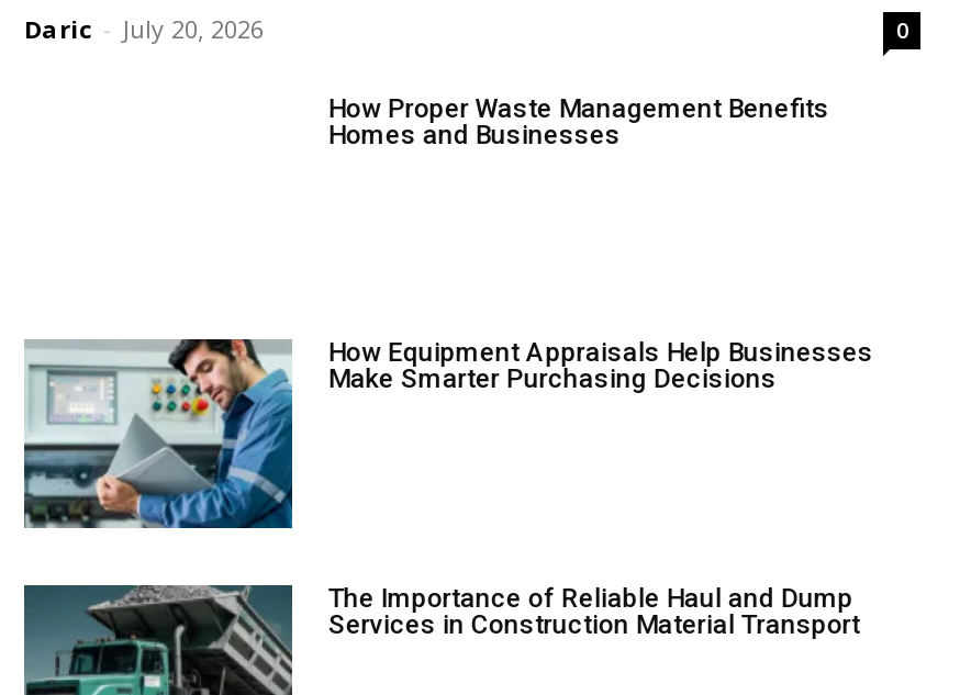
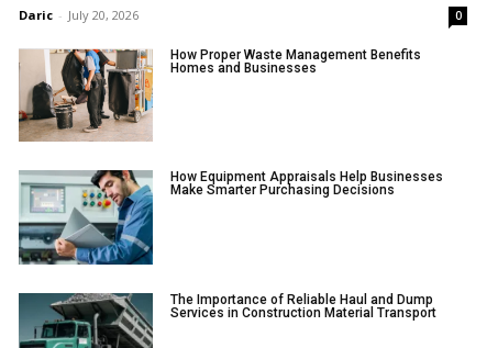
none -> [18,48,154,143] [image]

